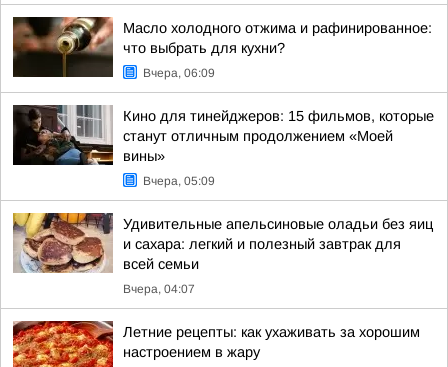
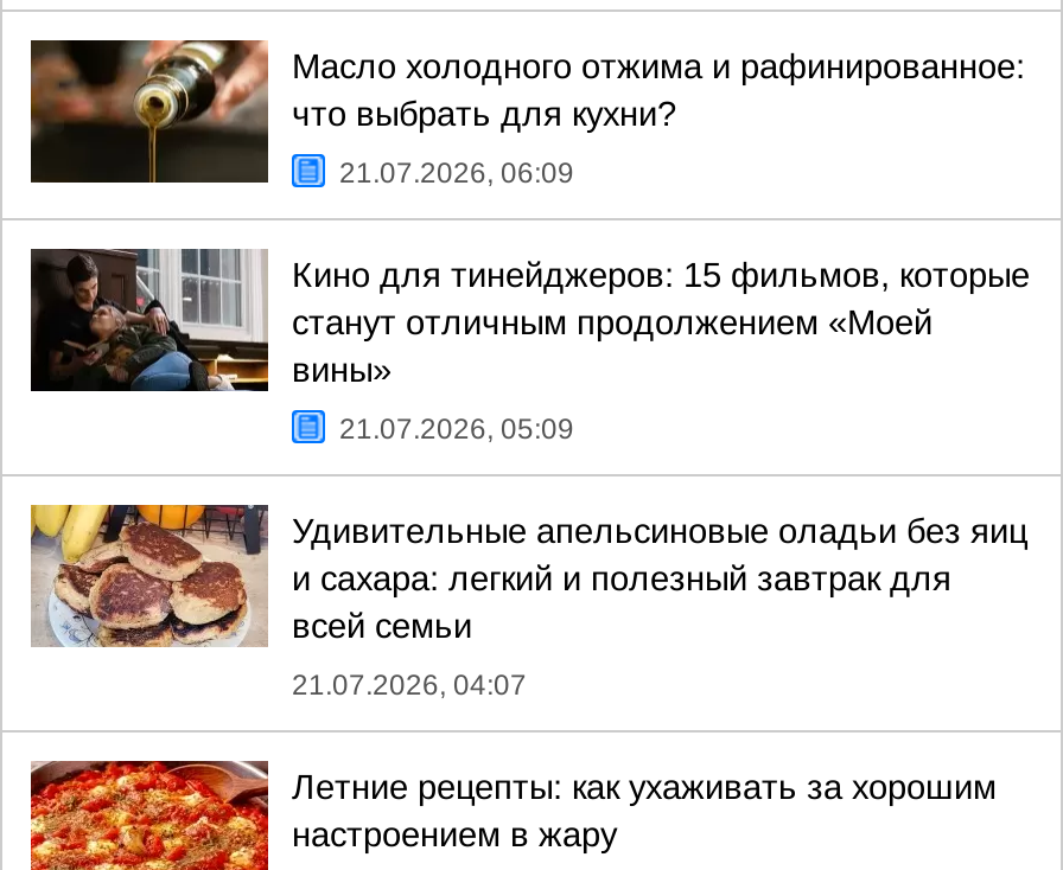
[143,66,215,80] Вчера, 06:09 -> [339,156,574,190] 21.07.2026, 06:09
[143,174,215,188] Вчера, 05:09 -> [339,412,574,446] 21.07.2026, 05:09
[123,282,195,296] Вчера, 04:07 -> [292,669,527,702] 21.07.2026, 04:07

